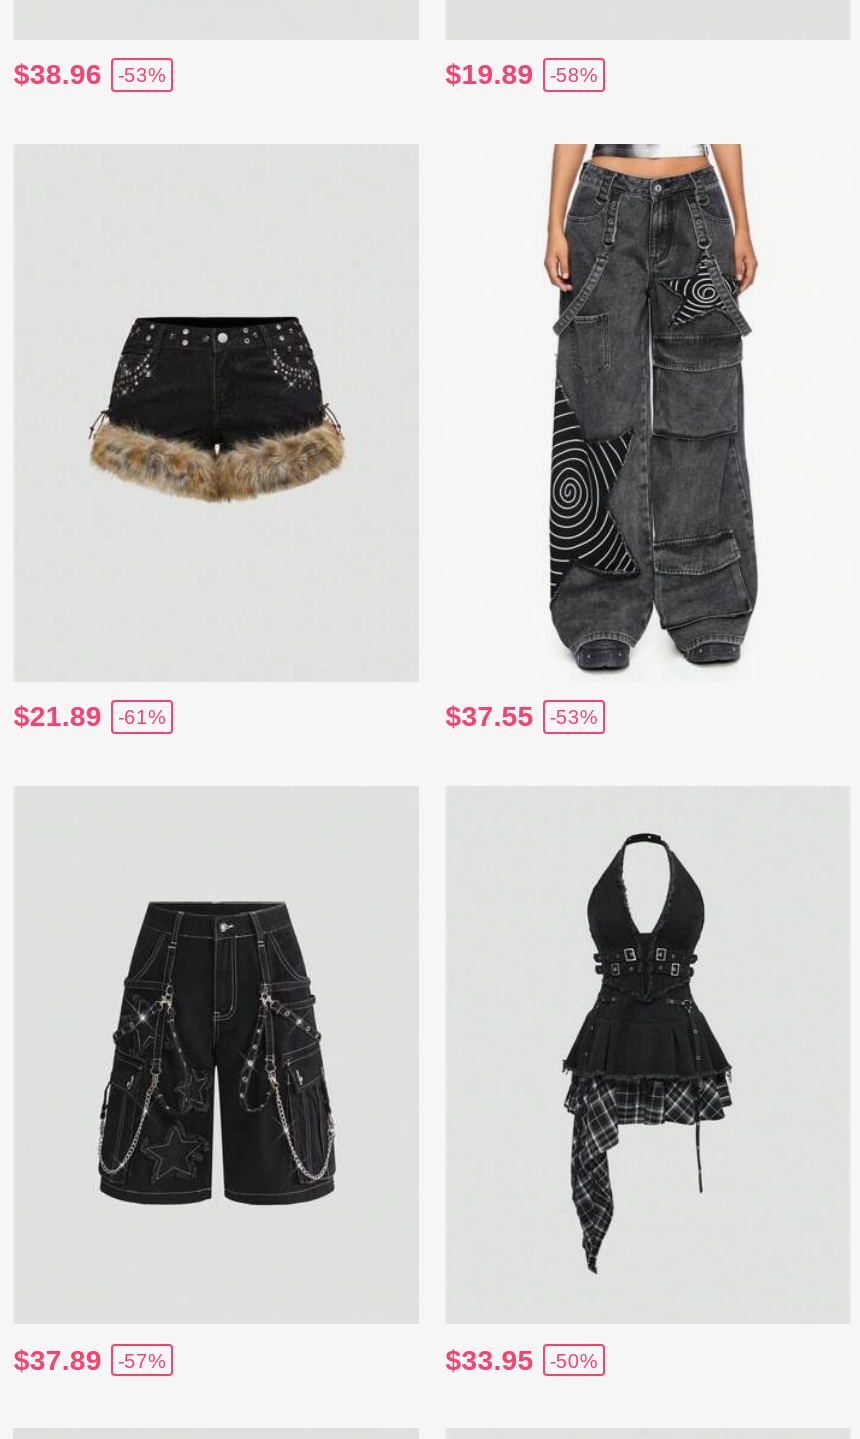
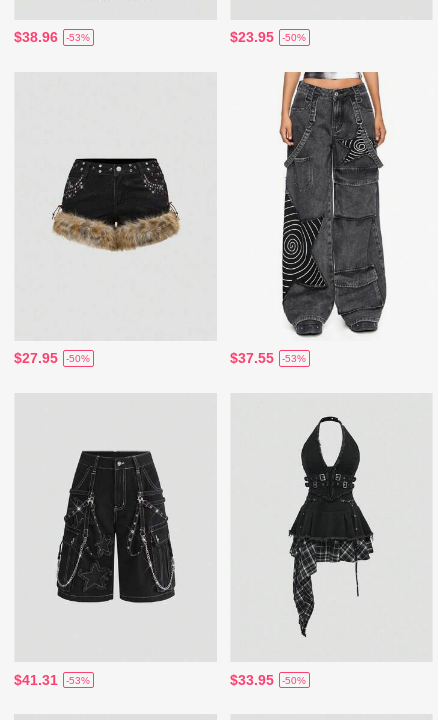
[445,58,533,90] $19.89 -> [230,29,274,45] $23.95
[550,64,598,86] -58% -> [282,32,306,43] -50%
[14,701,102,733] $21.89 -> [14,350,58,366] $27.95
[118,707,166,729] -61% -> [66,353,90,364] -50%
[14,1343,102,1375] $37.89 -> [14,672,58,688] $41.31
[118,1350,166,1372] -57% -> [66,675,90,686] -53%

